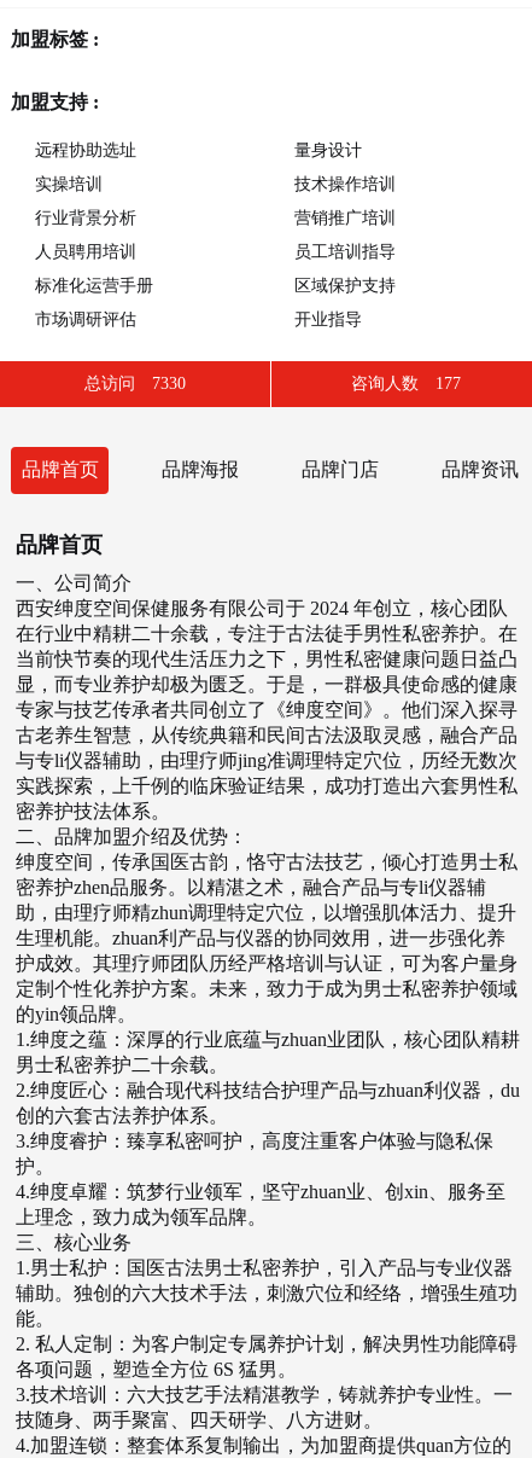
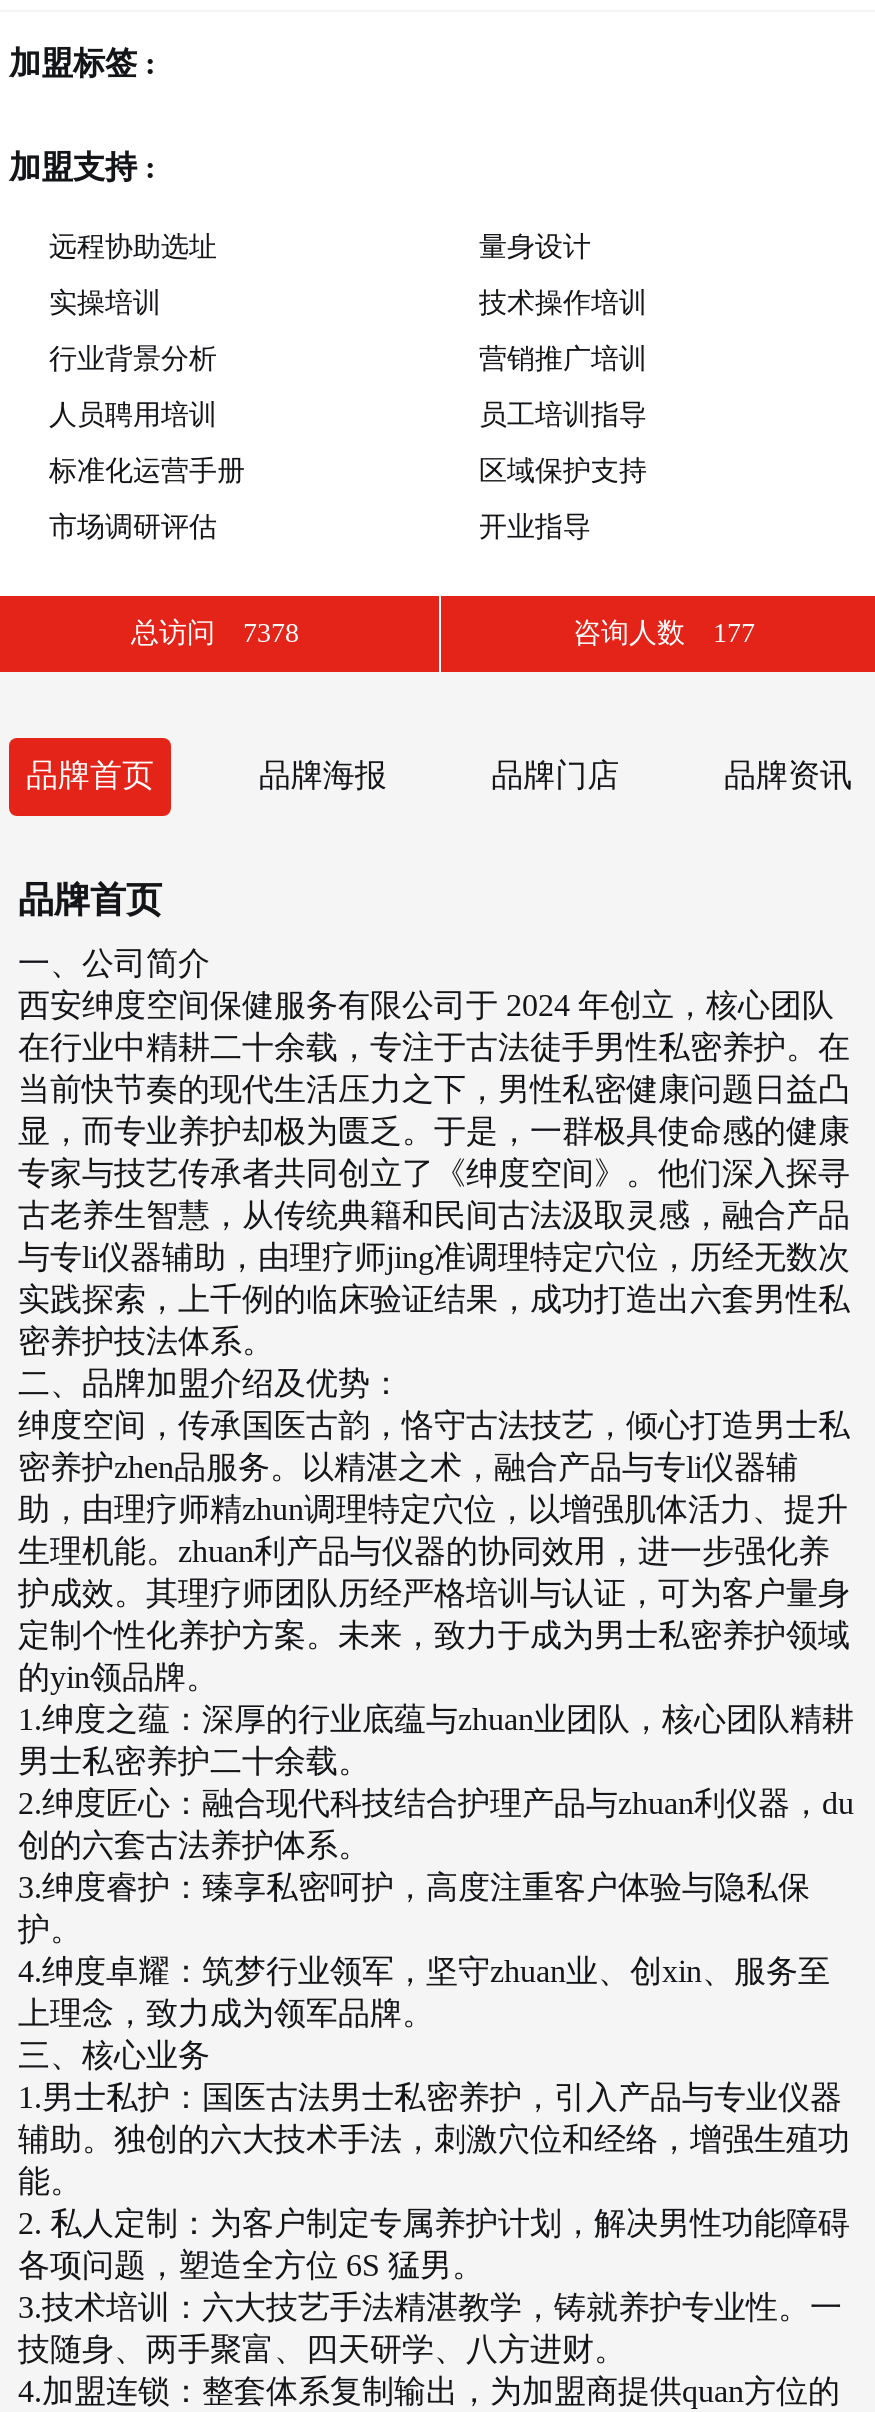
[84,374,186,393] 总访问 7330 -> [131,618,299,648] 总访问 7378

